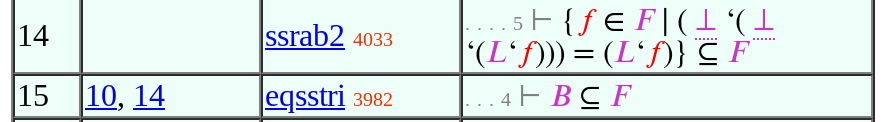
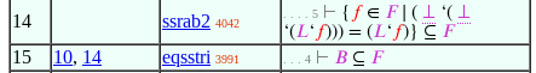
[265,18,393,52] ssrab2 4033 -> [162,11,240,31] ssrab2 4042
[265,78,393,112] eqsstri 3982 -> [162,47,240,67] eqsstri 3991

